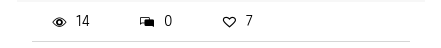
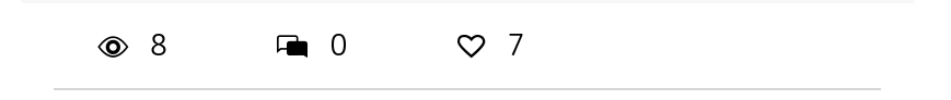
[76,13,90,30] 14 -> [150,27,167,64] 8

